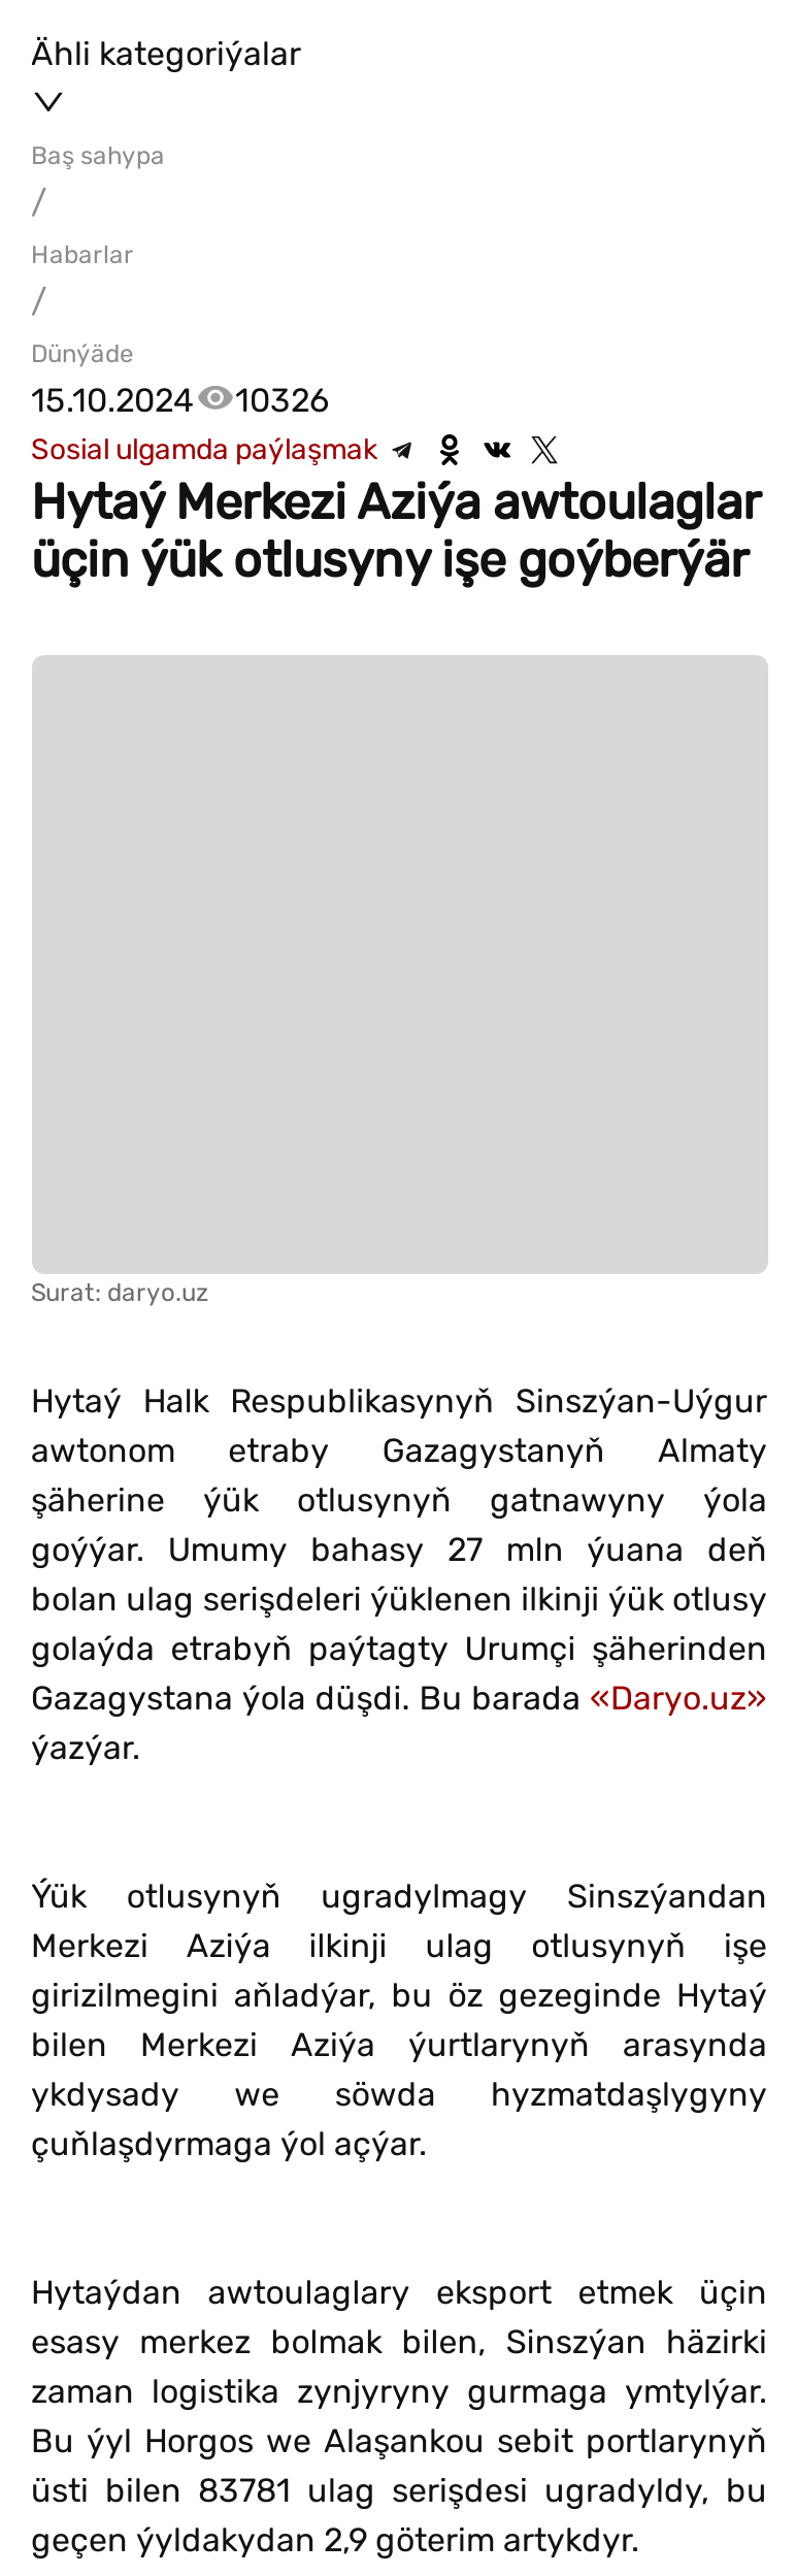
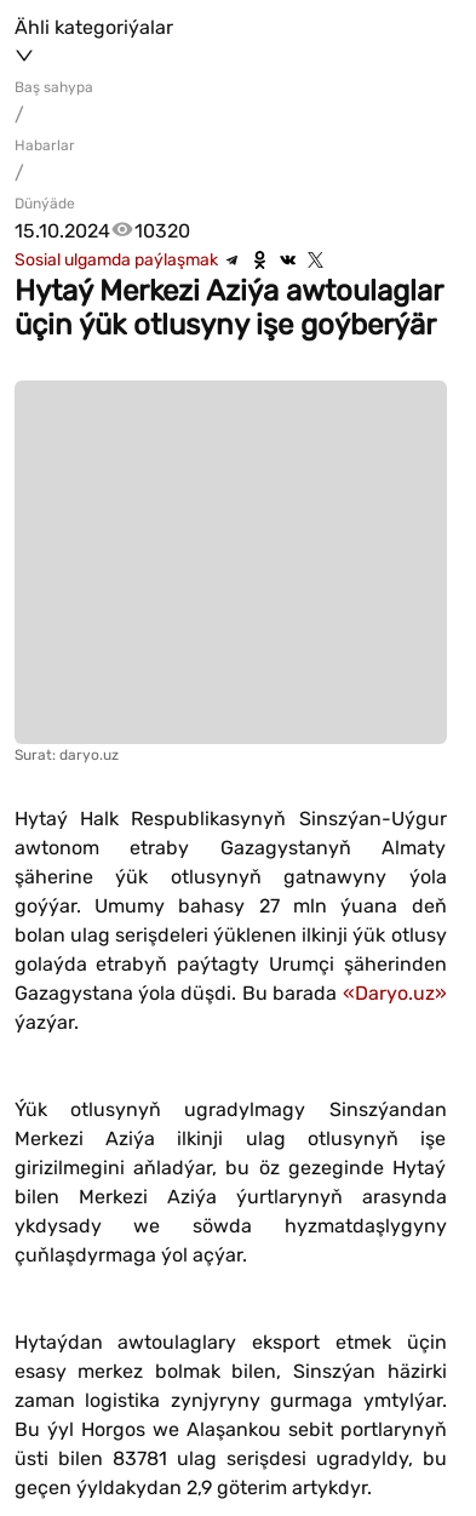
[31,381,330,420] 15.10.2024 10326 -> [14,219,190,242] 15.10.2024 10320

